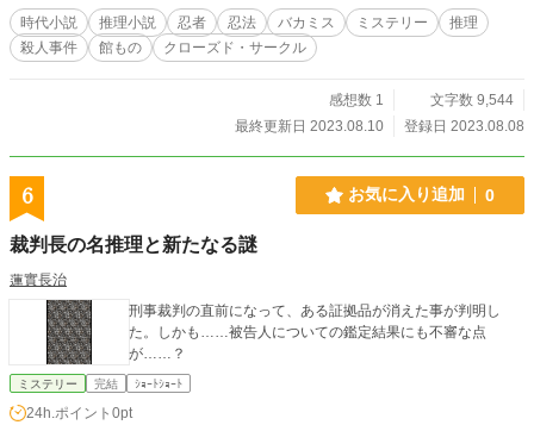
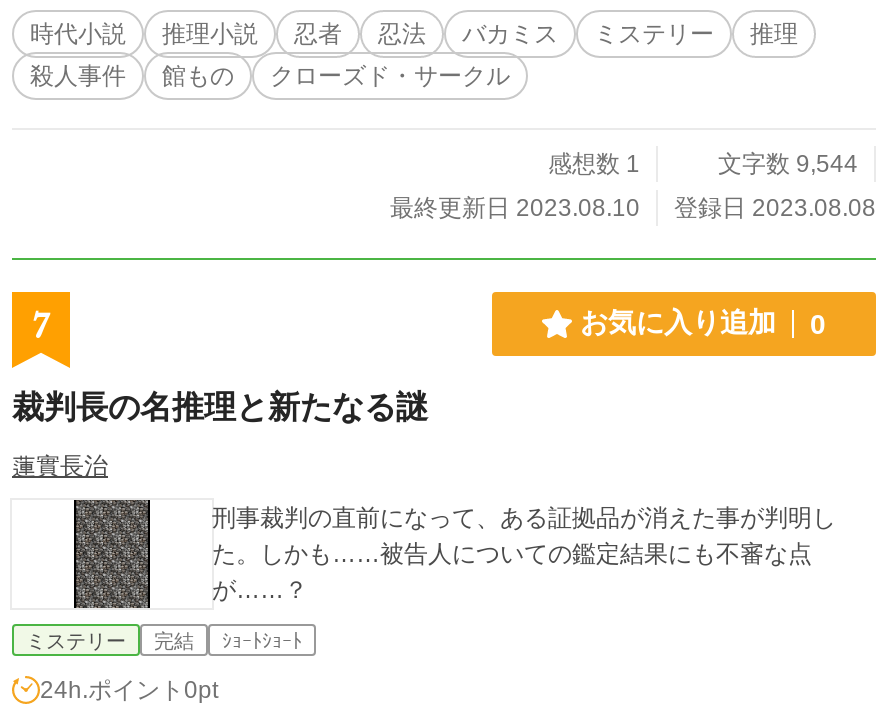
[21,185,33,208] 6 -> [33,306,49,346] 7

